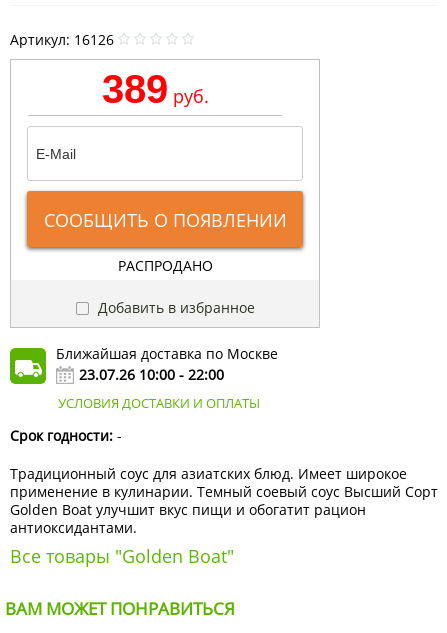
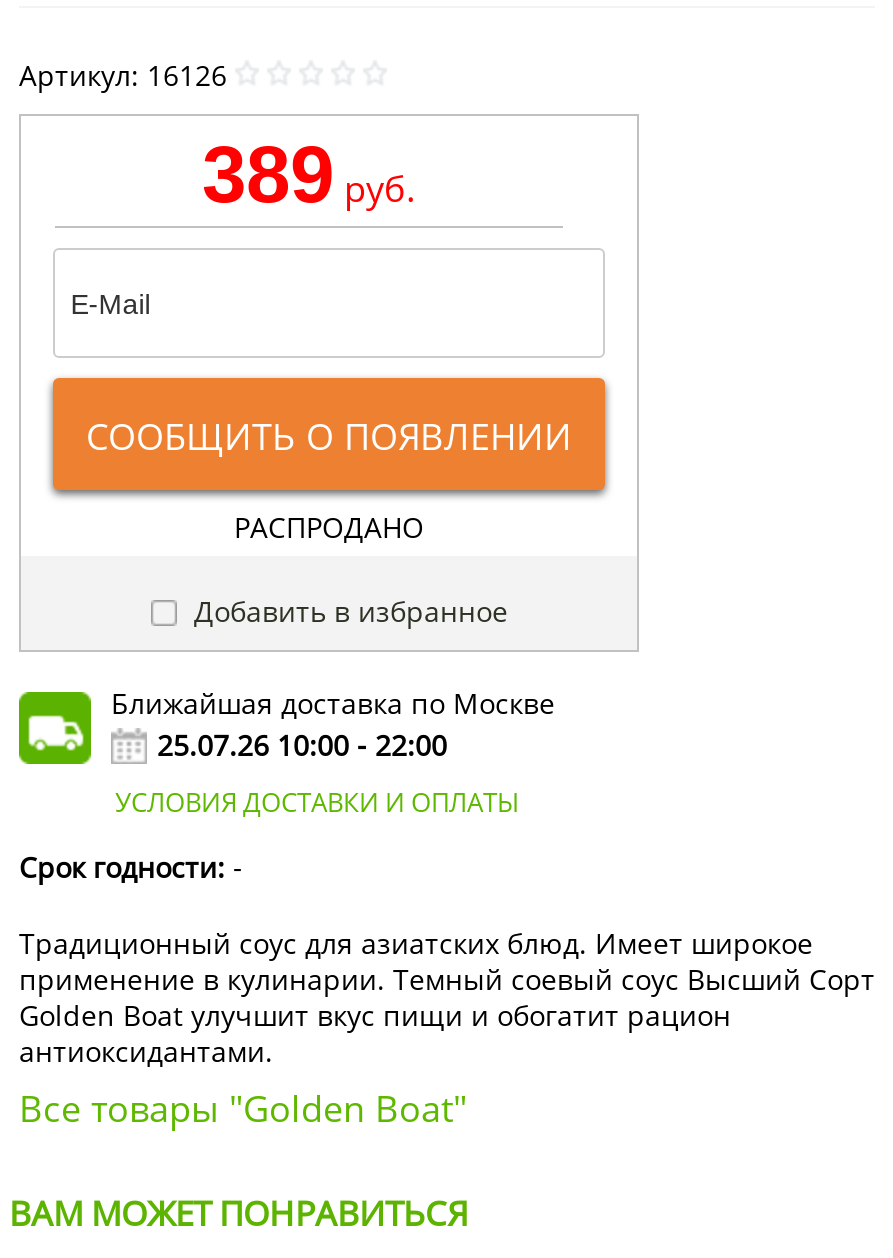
[79,365,224,384] 23.07.26 10:00 - 22:00 -> [157,727,447,765] 25.07.26 10:00 - 22:00

